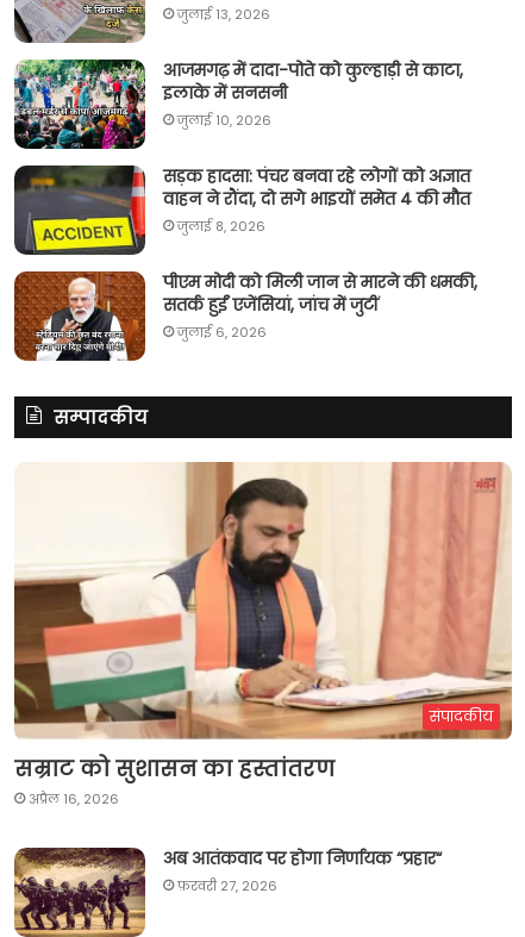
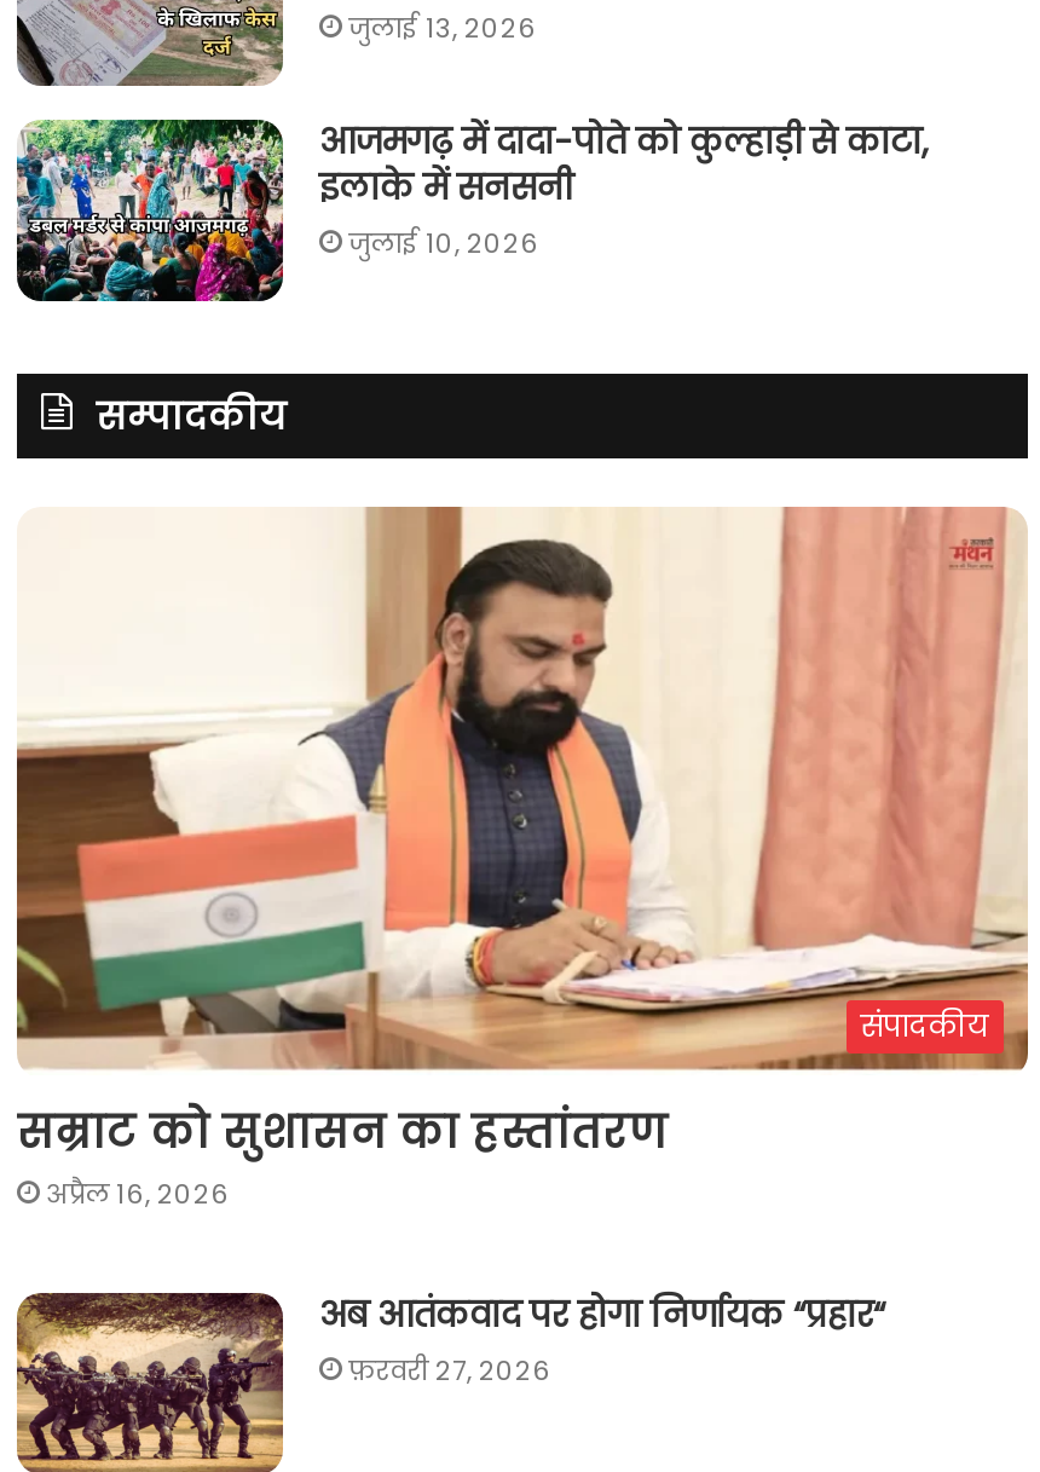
[14,164,477,341] [image] | सड़क हादसा: पंचर बनवा रहे लोगों को अज्ञात | वाहन ने रौंदा, दो सगे भाइयों समेत 4 की मौत | जुलाई 8, 2026 | पीएम मोदी को मिली जान से मारने की धमकी, | सतर्क हुईं एजेंसियां, जांच में जुटीं | जुलाई 6, 2026 -> none
[13,270,146,362] [image] -> none

